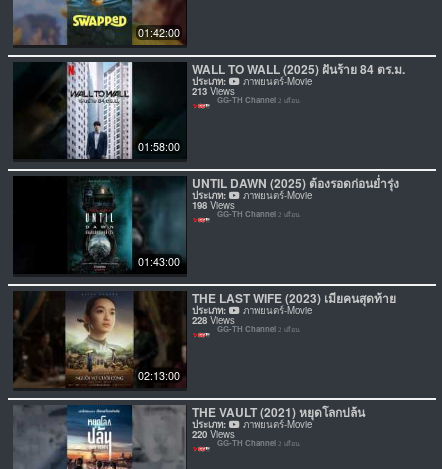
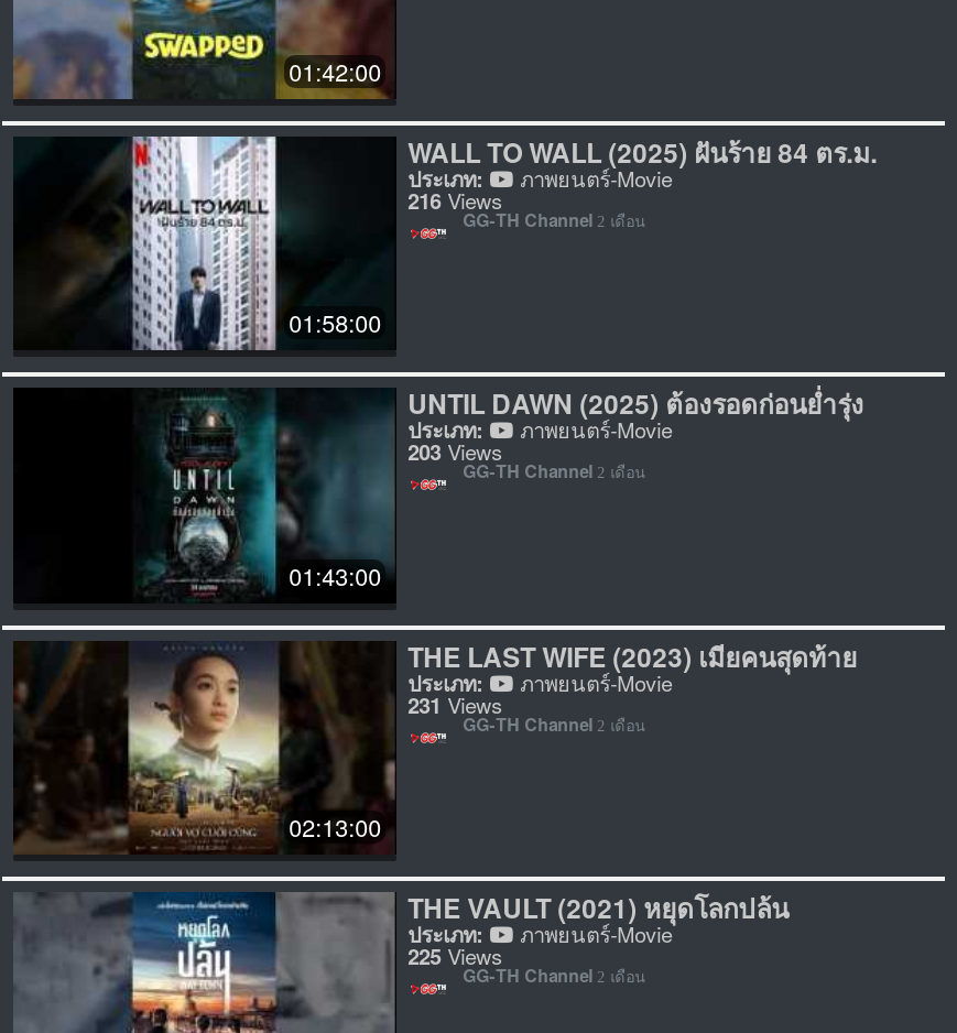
[192,84,235,98] 213Views -> [408,184,503,215] 216Views
[192,198,235,212] 198Views -> [408,436,503,467] 203Views
[192,313,235,327] 228Views -> [408,689,503,719] 231Views
[192,427,235,441] 220Views -> [408,941,503,972] 225Views

